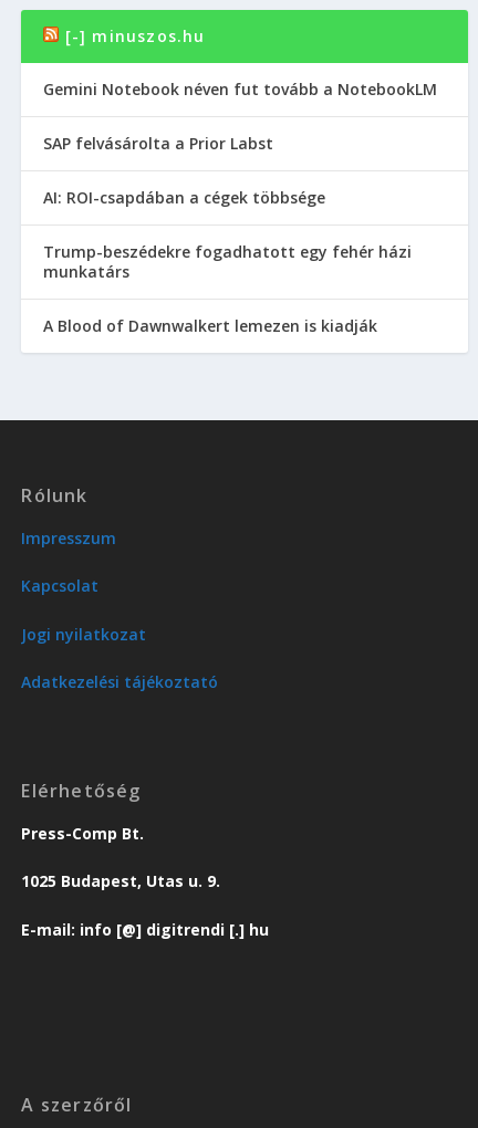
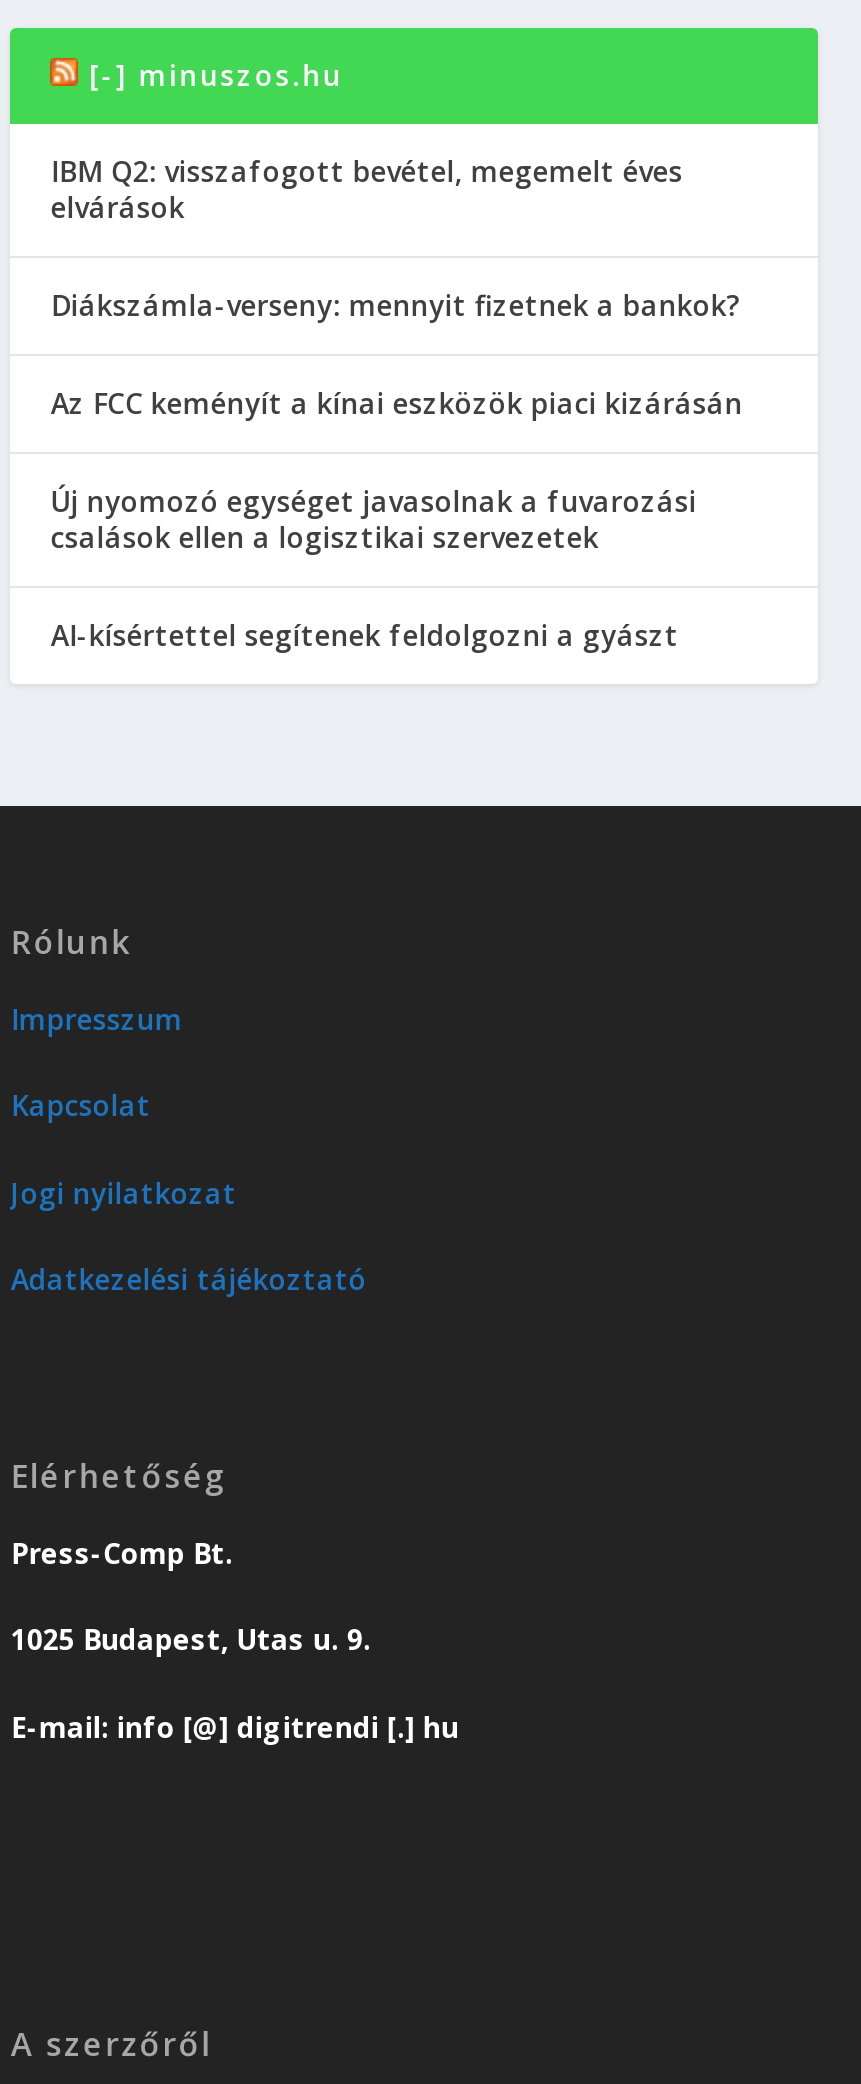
[44,78,438,99] Gemini Notebook néven fut tovább a NotebookLM -> [51,152,683,226] IBM Q2: visszafogott bevétel, megemelt éves | elvárások
[44,133,274,154] SAP felvásárolta a Prior Labst -> [51,286,741,324] Diákszámla-verseny: mennyit fizetnek a bankok?
[44,187,326,208] AI: ROI-csapdában a cégek többsége -> [51,384,743,422] Az FCC keményít a kínai eszközök piaci kizárásán
[44,241,412,282] Trump-beszédekre fogadhatott egy fehér házi | munkatárs -> [51,482,697,556] Új nyomozó egységet javasolnak a fuvarozási | csalások ellen a logisztikai szervezetek
[44,315,378,336] A Blood of Dawnwalkert lemezen is kiadják -> [51,616,679,654] AI-kísértettel segítenek feldolgozni a gyászt

